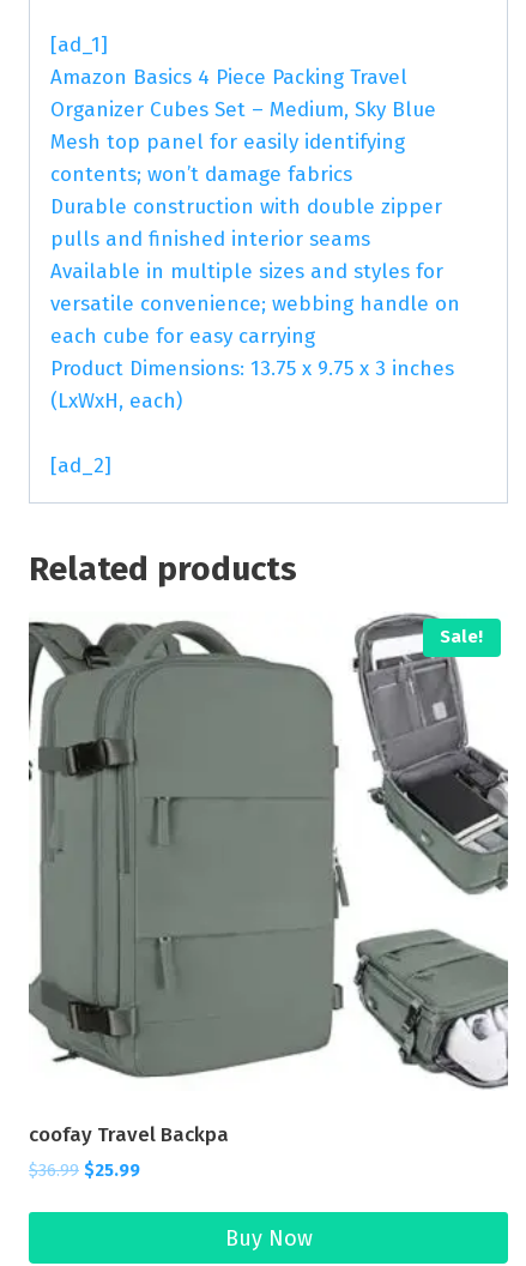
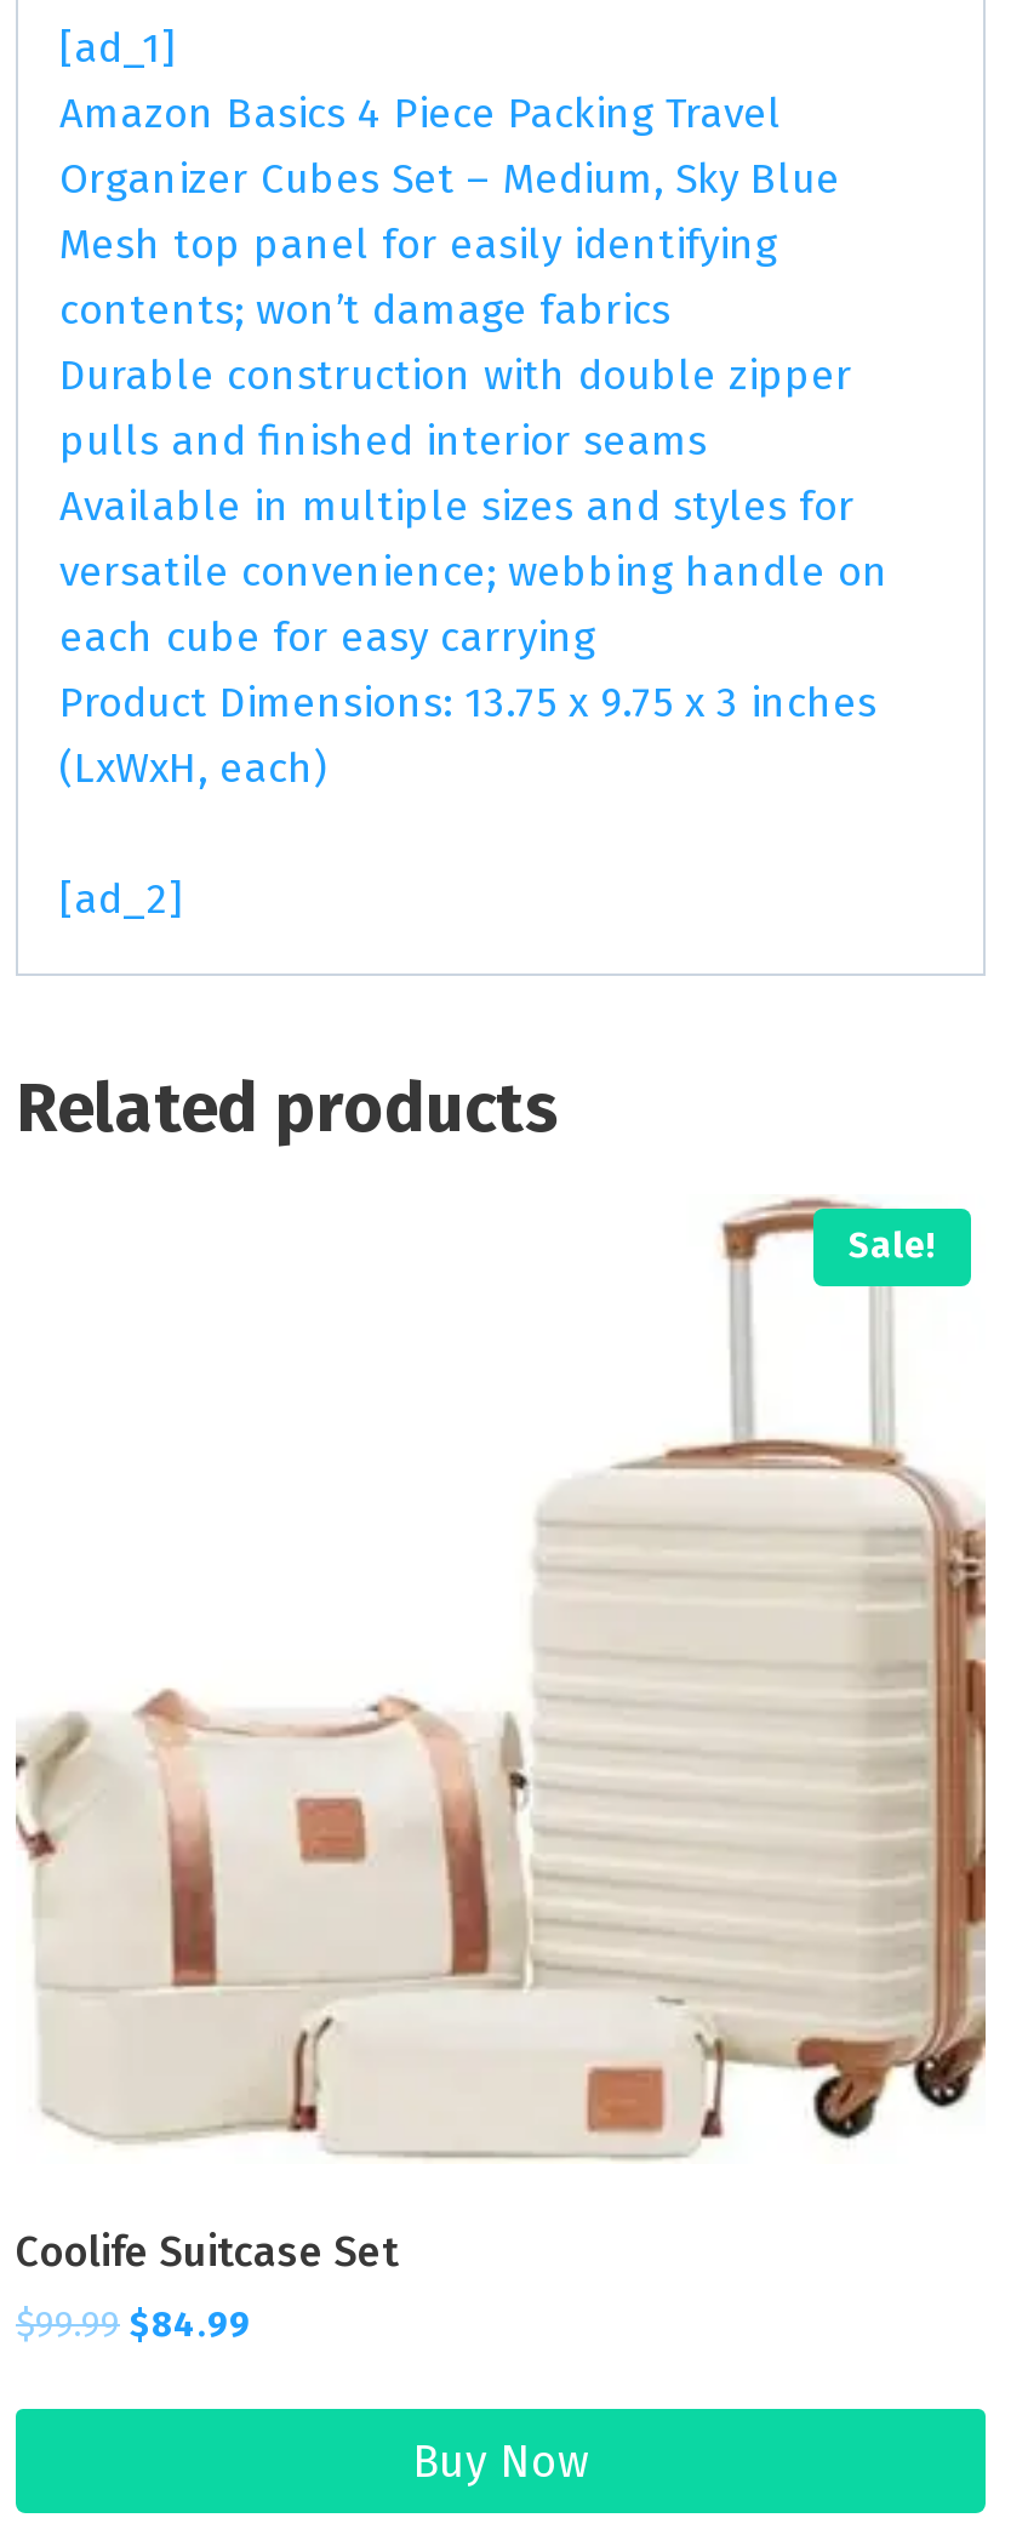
[28,614,509,1147] [image] | coofay Travel Backpa -> [13,1199,988,2278] [image] | Coolife Suitcase Set
[29,1159,140,1181] $36.99 $25.99 -> [16,2302,251,2346] $99.99 $84.99

